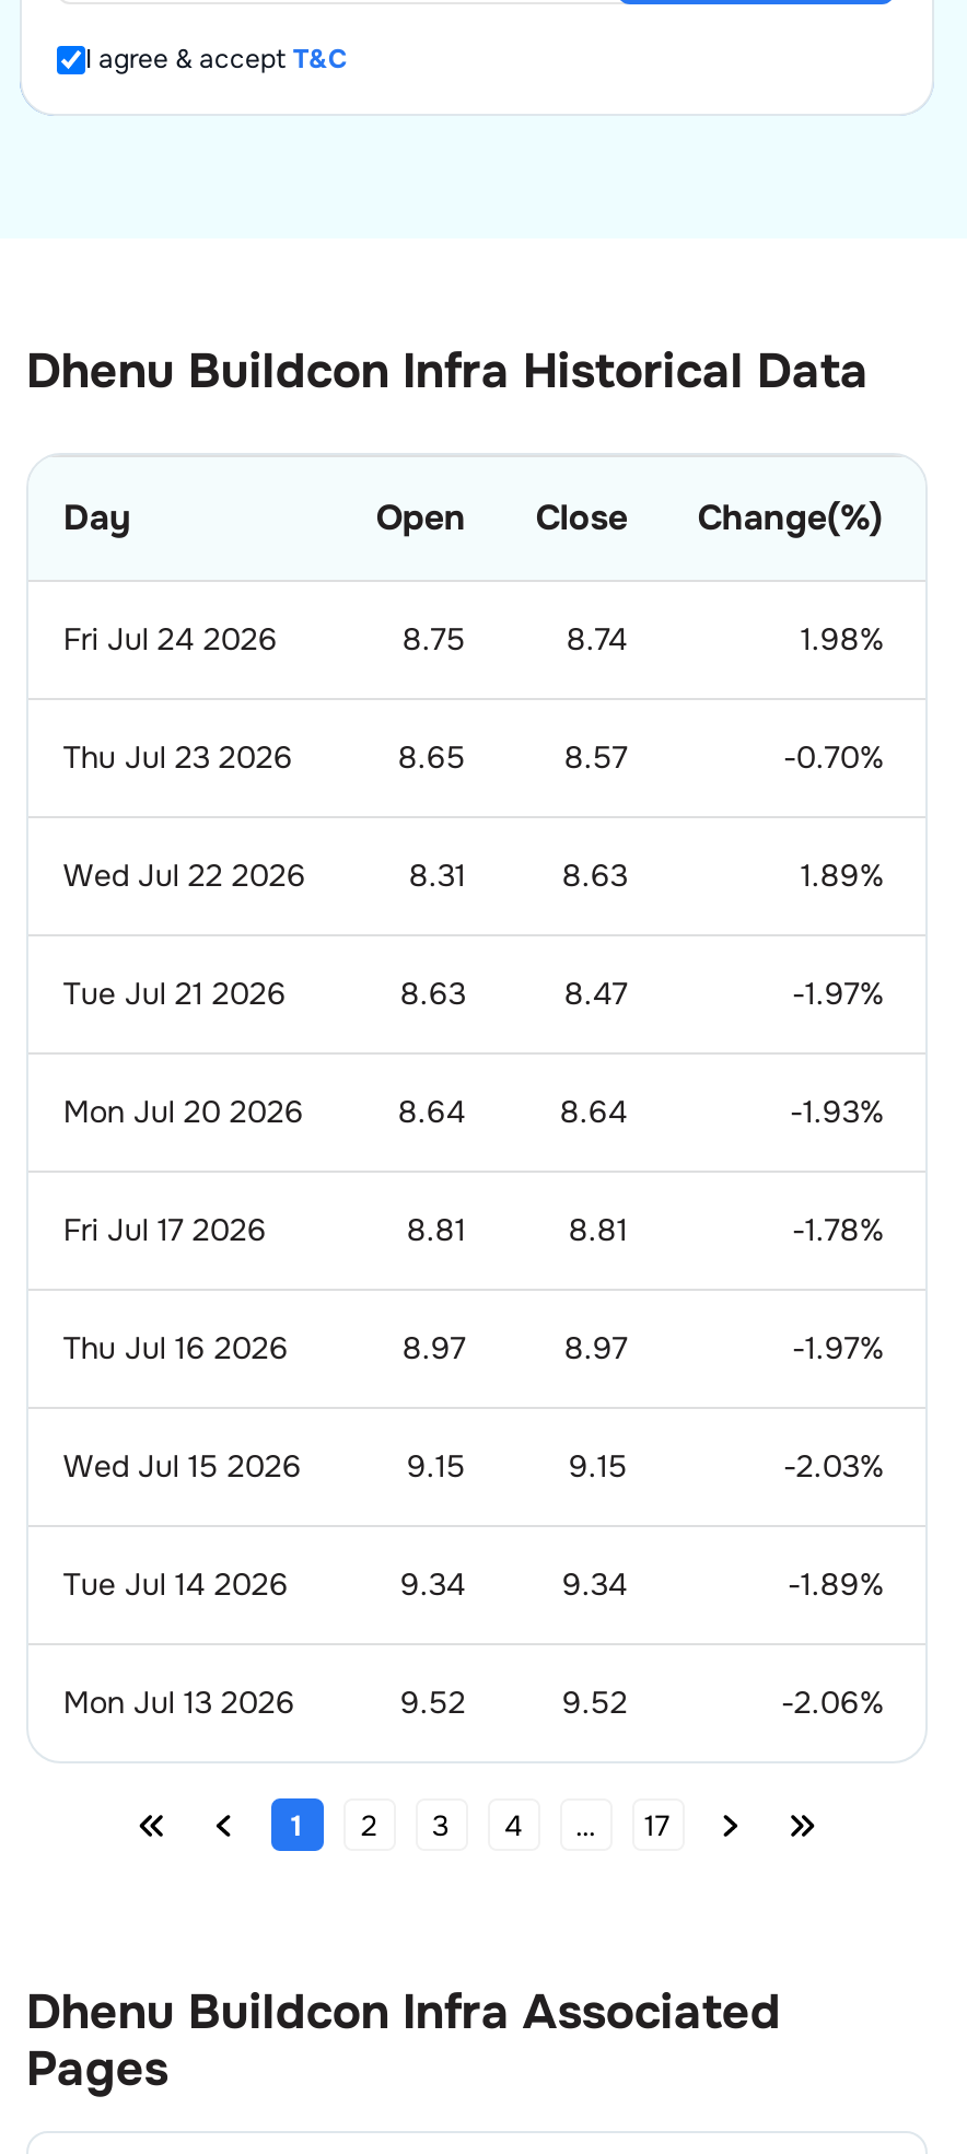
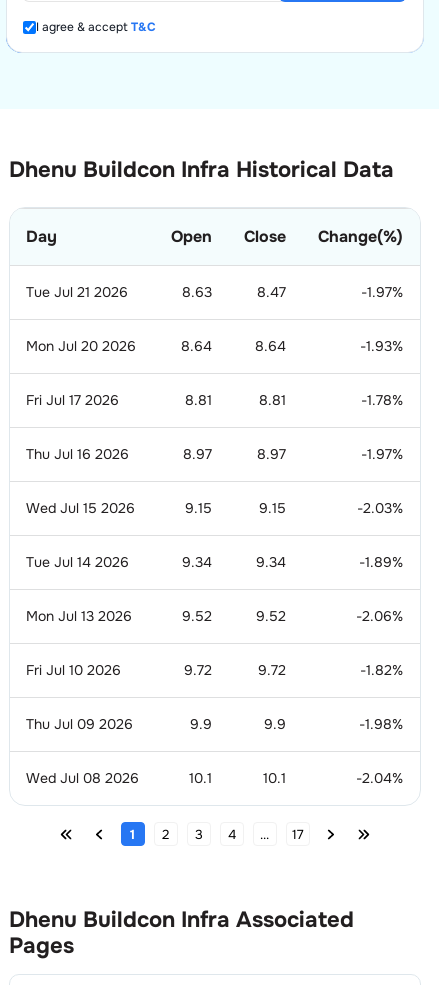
[63,619,884,895] Fri Jul 24 2026 | 8.75 | 8.74 | 1.98% | Thu Jul 23 2026 | 8.65 | 8.57 | -0.70% | Wed Jul 22 2026 | 8.31 | 8.63 | 1.89% -> none
moved [63,974,884,1722] -> [26,283,403,625]: Tue Jul 21 2026 | 8.63 | 8.47 | ... | 9.52 | -2.06%
none -> [26,661,403,787] Fri Jul 10 2026 | 9.72 | 9.72 | -1.82% | Thu Jul 09 2026 | 9.9 | 9.9 | -1.98% | Wed Jul 08 2026 | 10.1 | 10.1 | -2.04%

